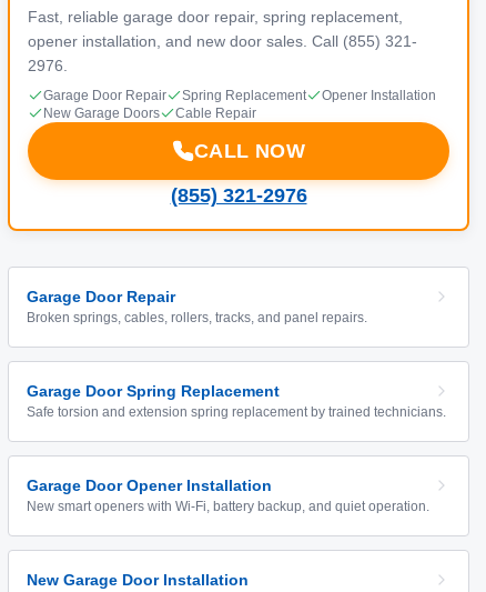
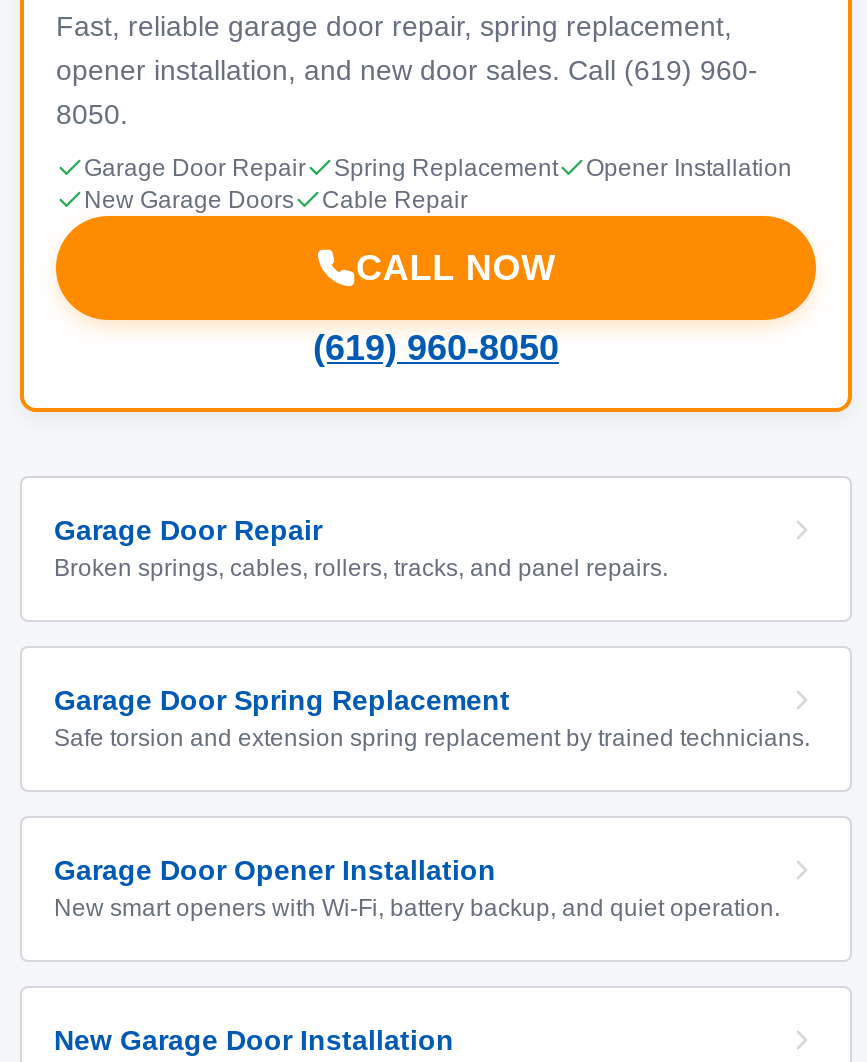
[28,32,417,50] opener installation, and new door sales. Call (855) 321- -> [56,54,758,86] opener installation, and new door sales. Call (619) 960-
[28,57,68,74] 2976. -> [56,98,128,130] 8050.
[170,184,307,207] (855) 321-2976 -> [313,328,559,368] (619) 960-8050

